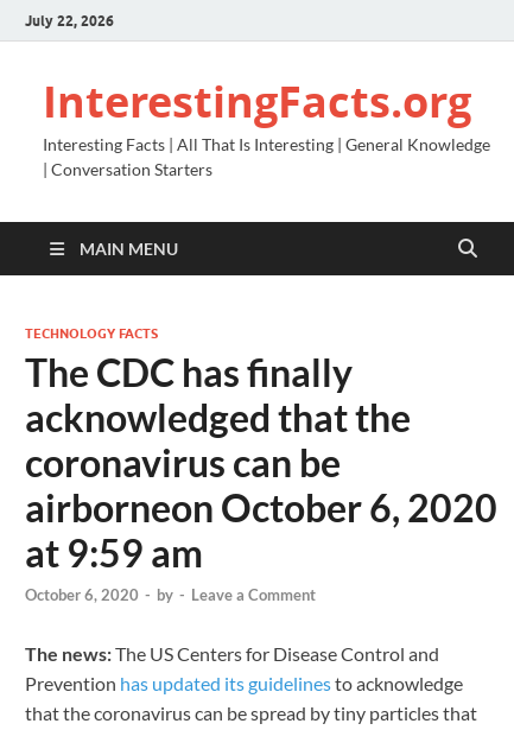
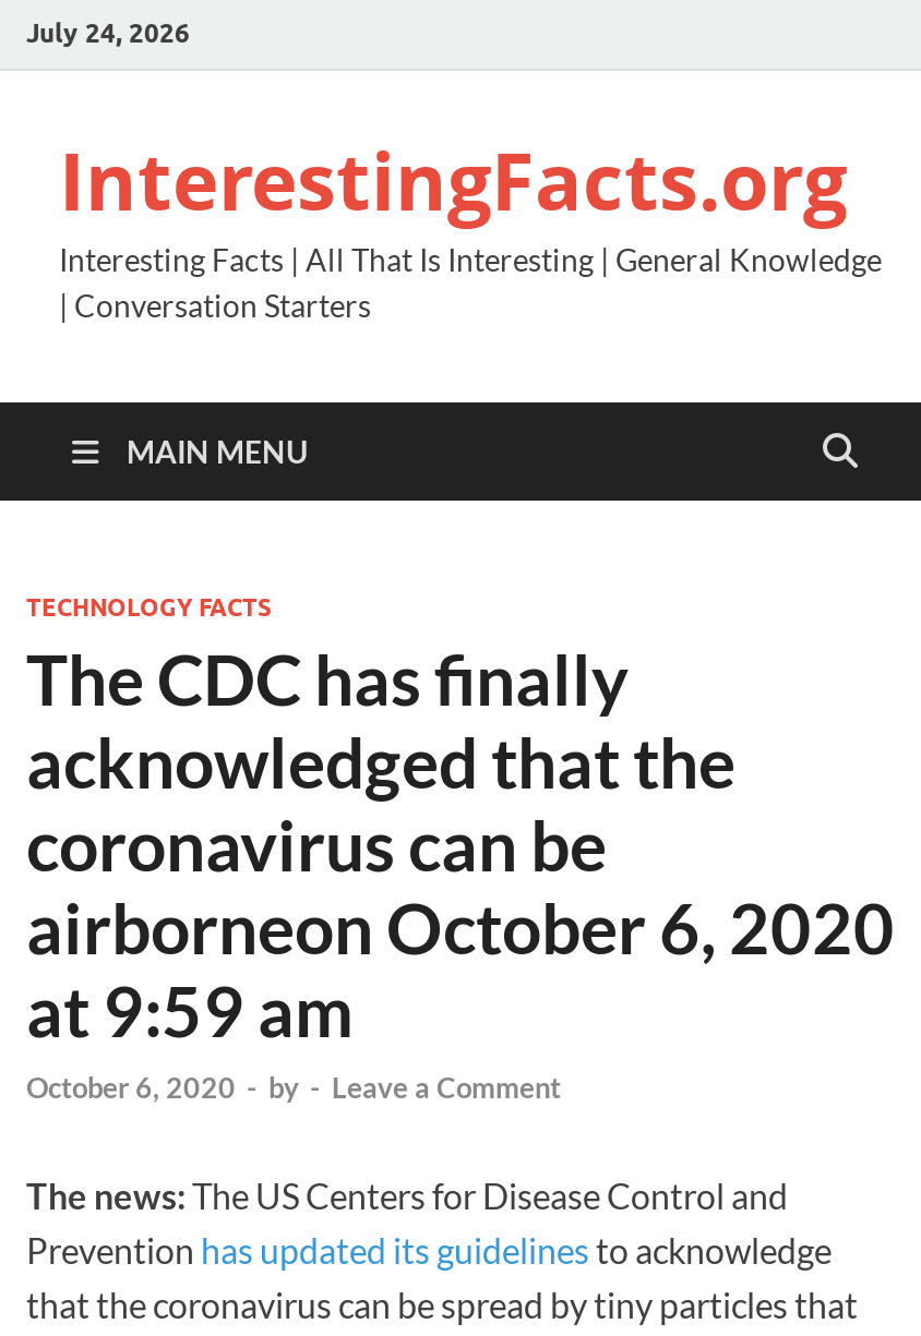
[25,11,114,29] July 22, 2026 -> [26,15,190,48] July 24, 2026

